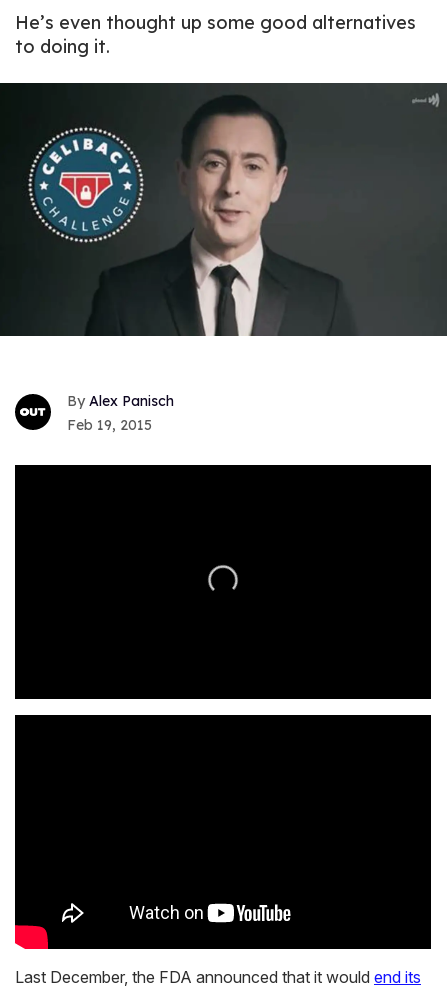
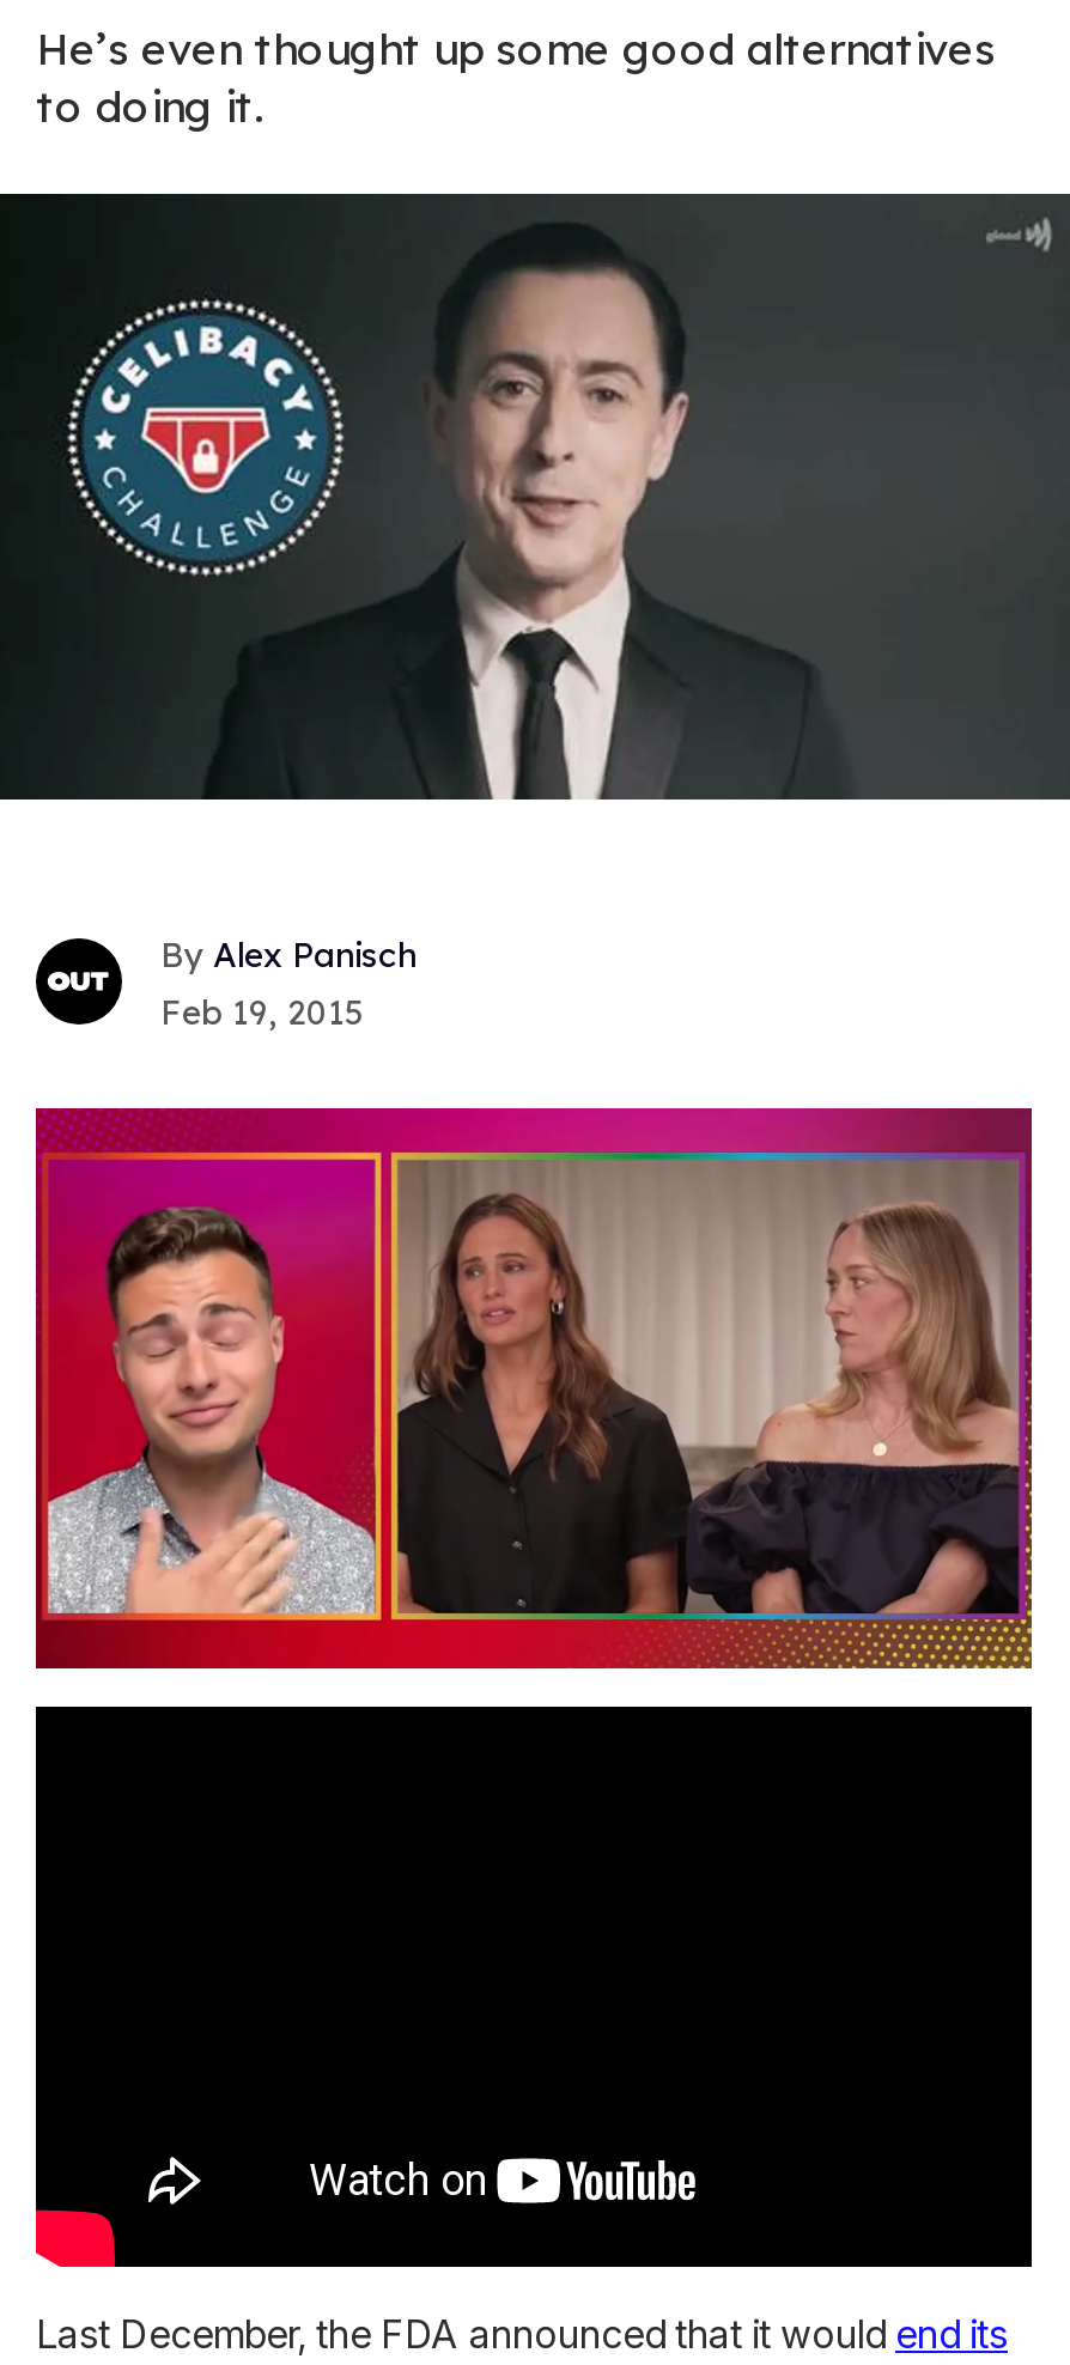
none -> [34,1106,1034,1671] [image]

